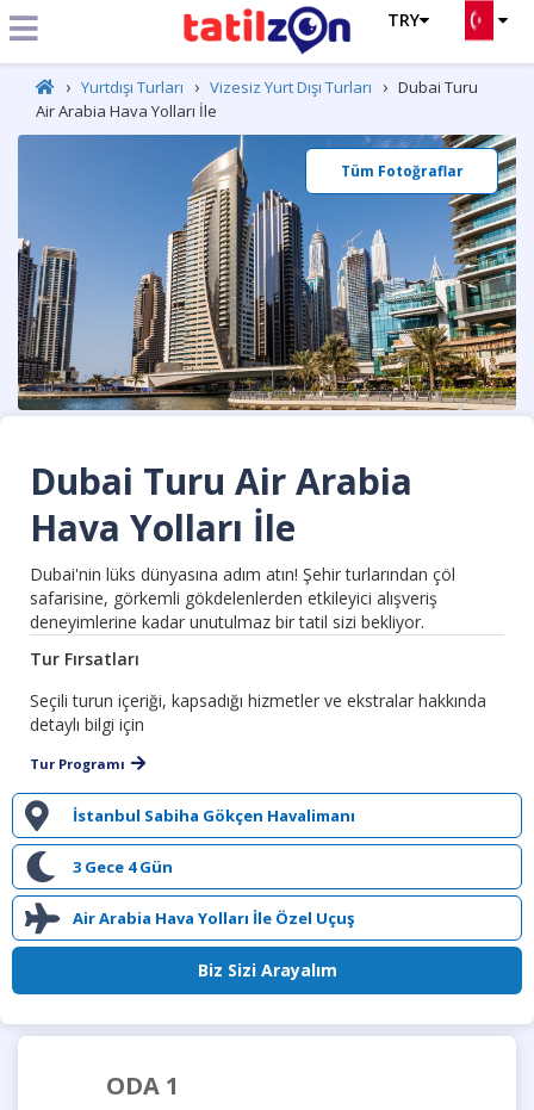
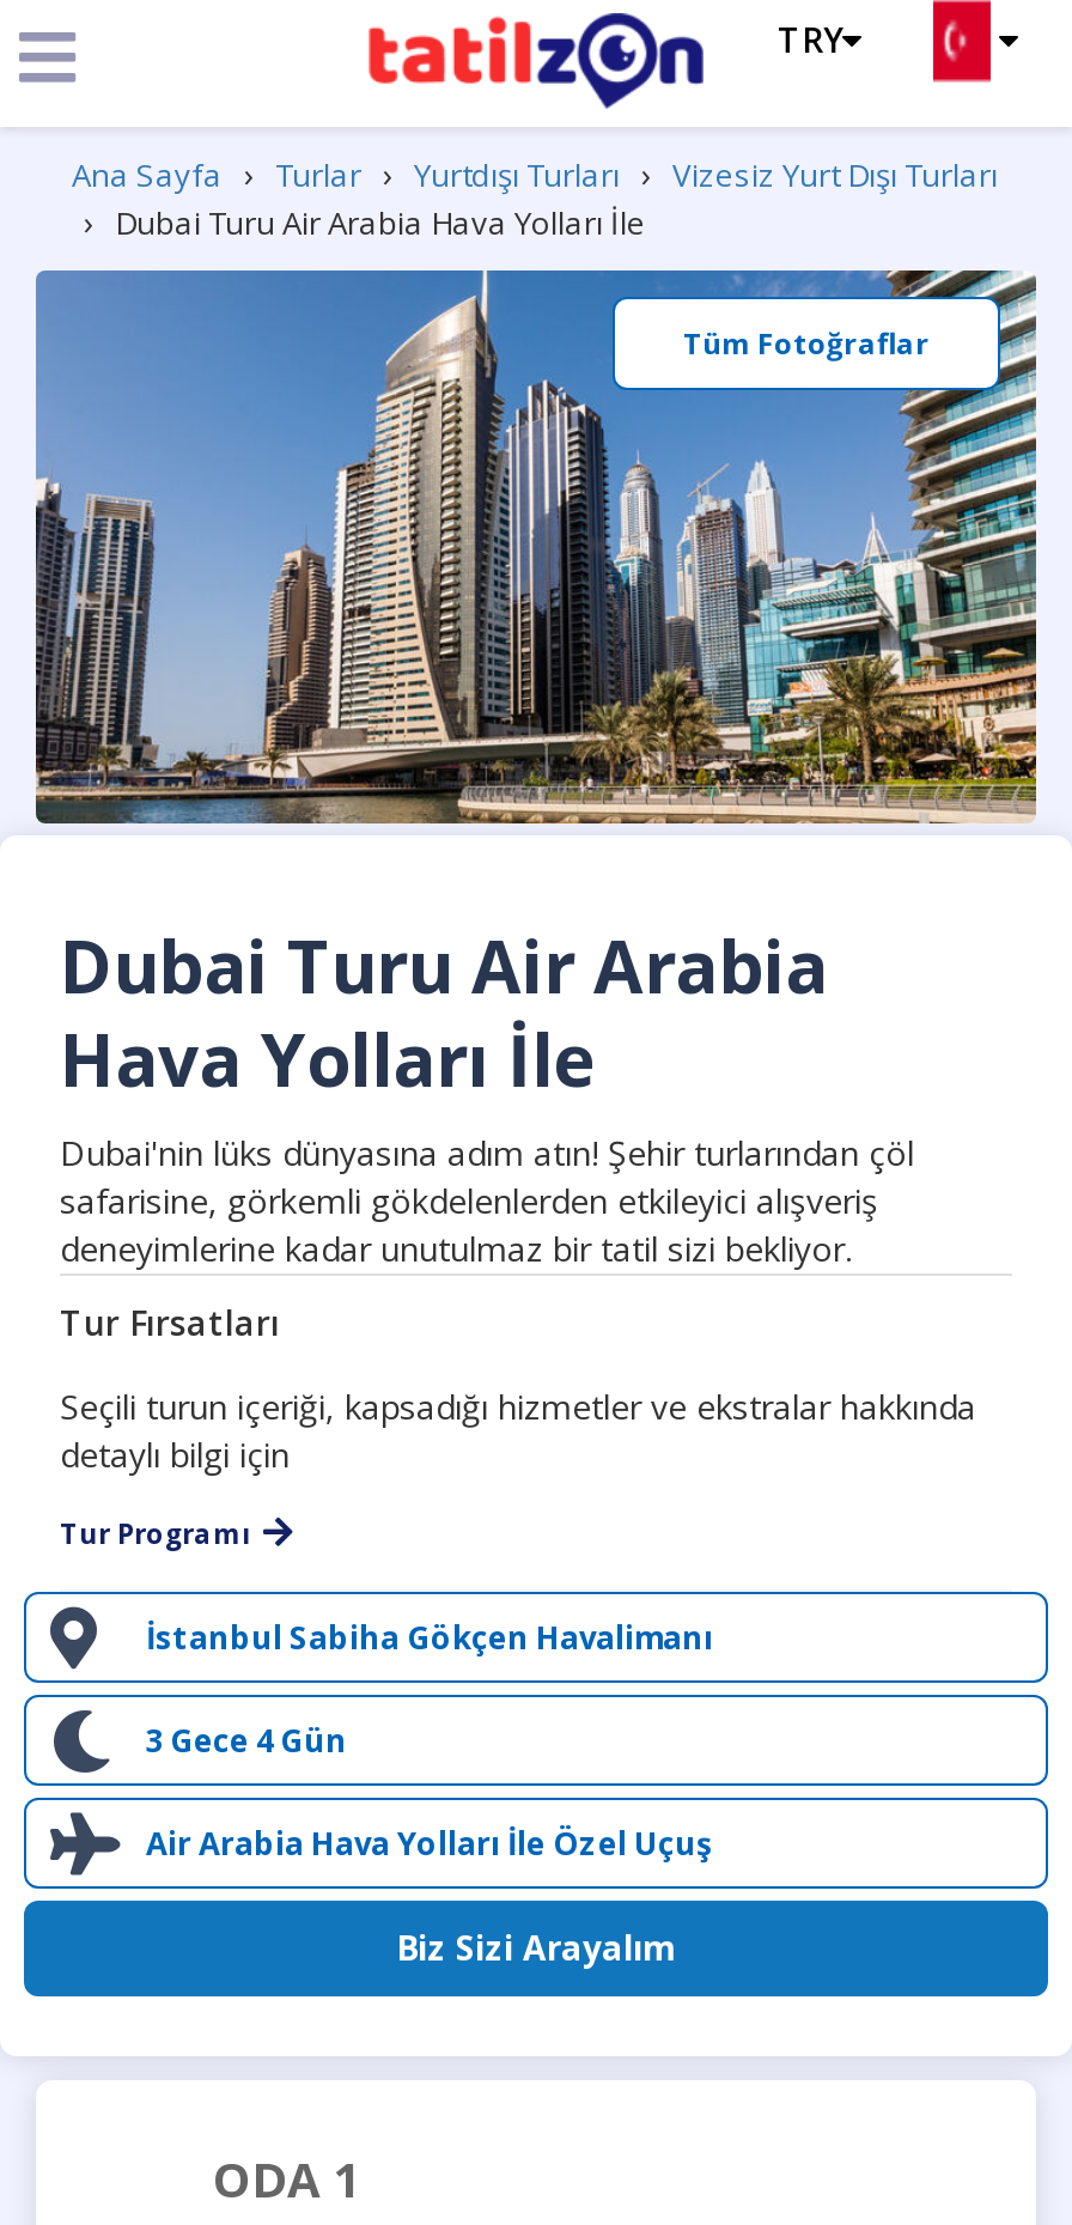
[36,75,478,122] › Yurtdışı Turları › Vizesiz Yurt Dışı Turları › Dubai Turu | Air Arabia Hava Yolları İle -> [72,151,998,244] Ana Sayfa › Turlar › Yurtdışı Turları › Vizesiz Yurt Dışı Turları | › Dubai Turu Air Arabia Hava Yolları İle

